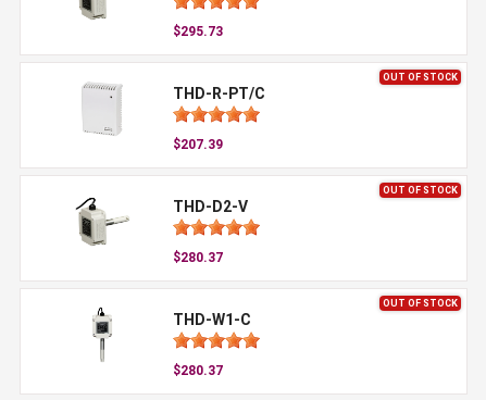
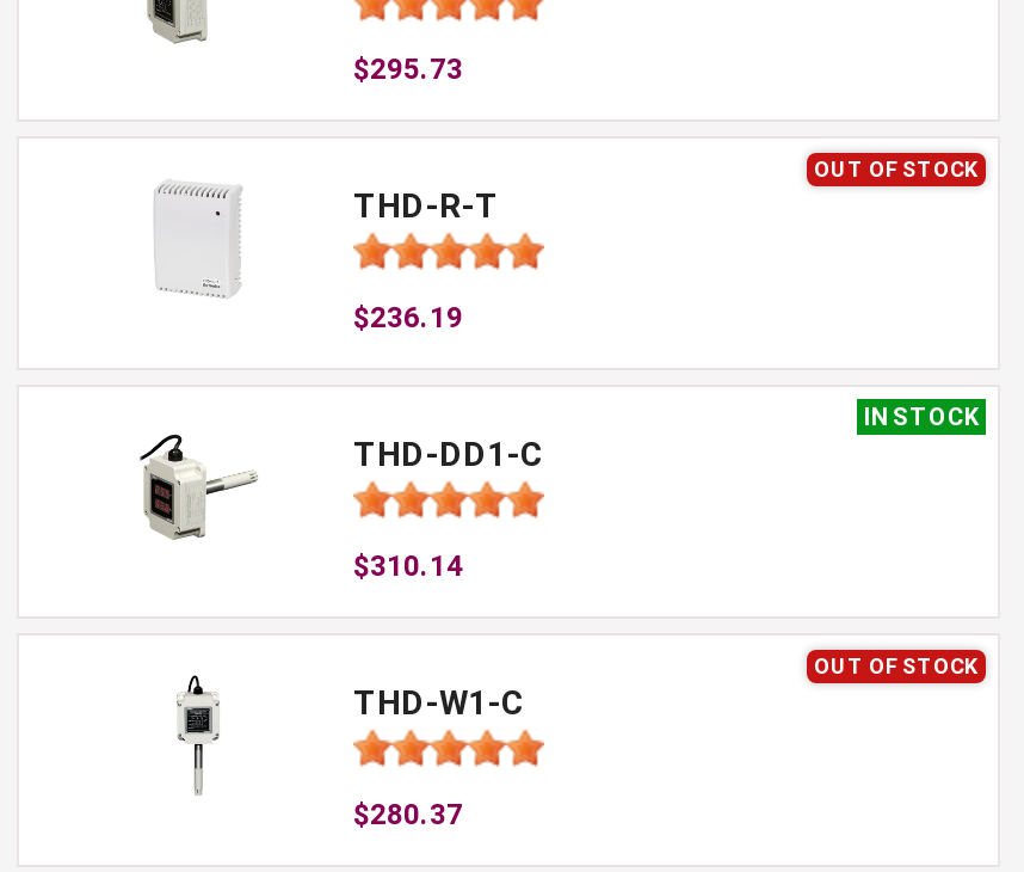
[173,85,265,102] THD-R-PT/C -> [353,186,499,224] THD-R-T
[173,137,223,152] $207.39 -> [353,301,463,334] $236.19
[173,185,458,215] OUT OF STOCK | THD-D2-V -> [353,403,979,473] IN STOCK | THD-DD1-C
[173,250,223,265] $280.37 -> [353,549,463,582] $310.14

